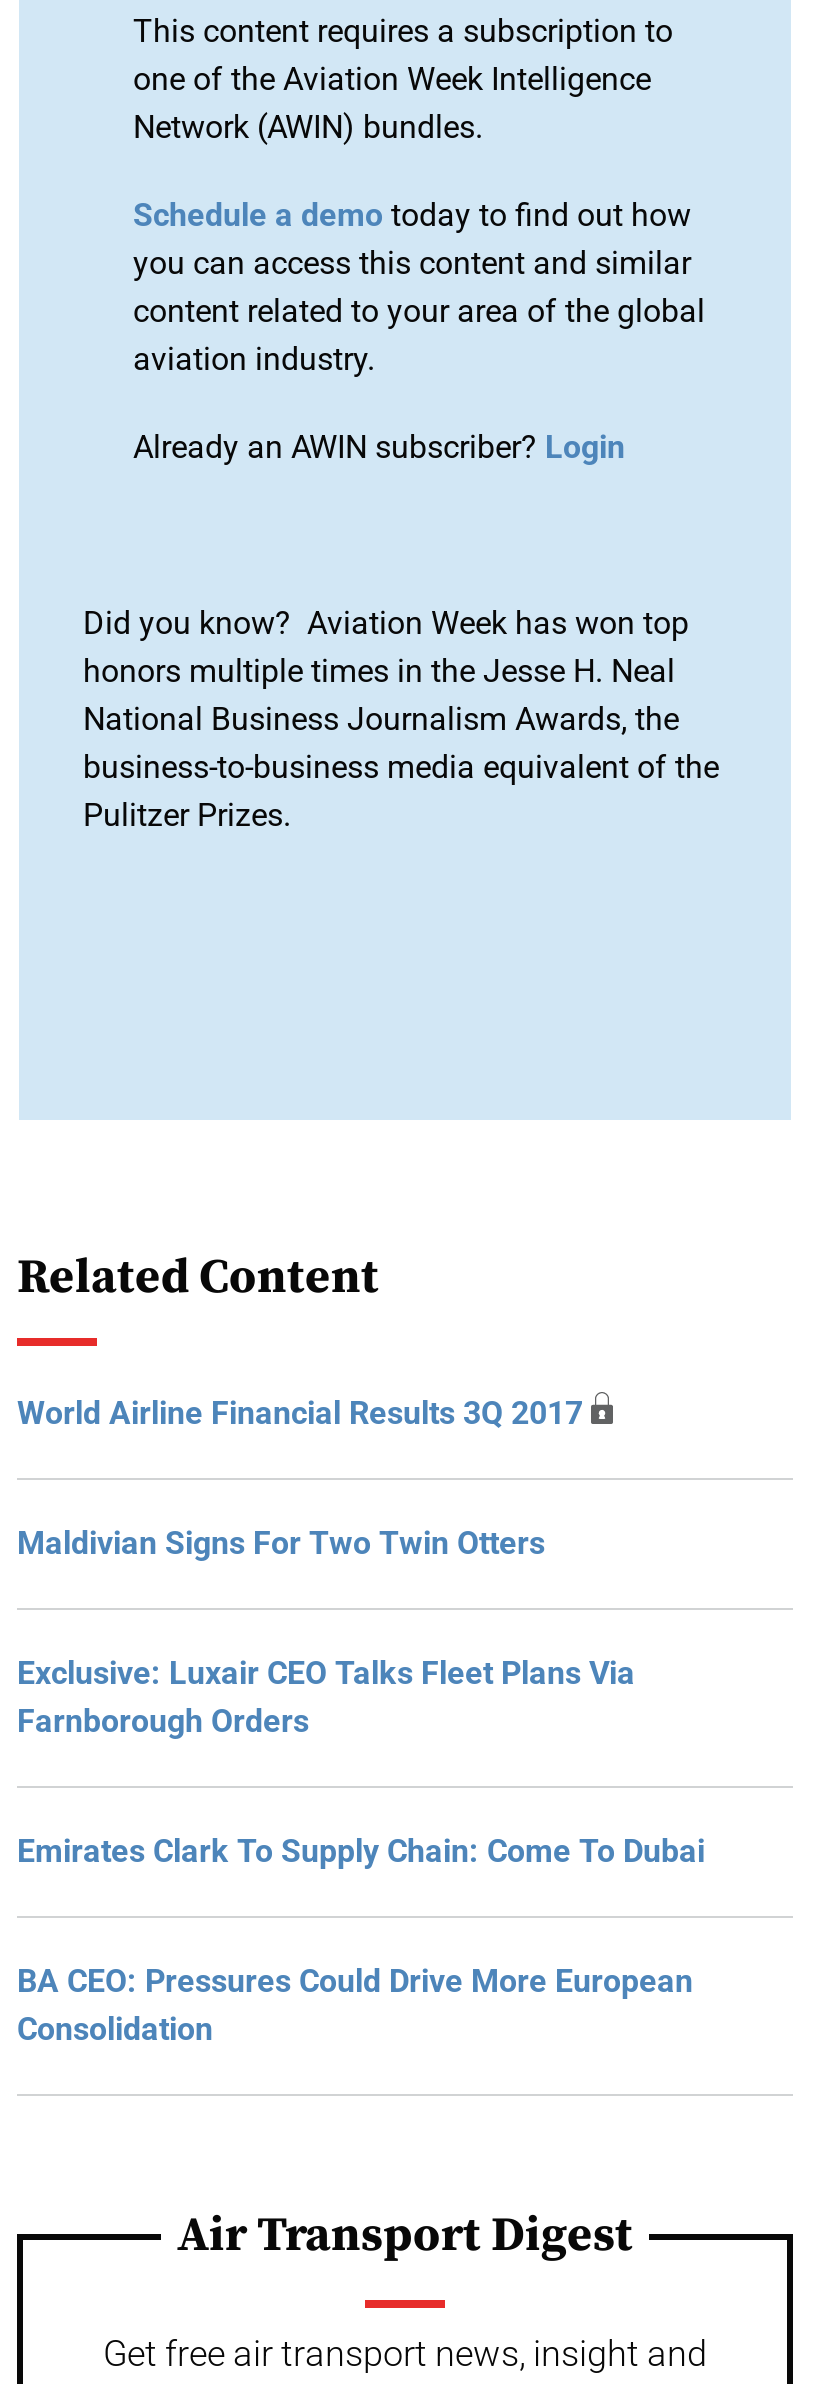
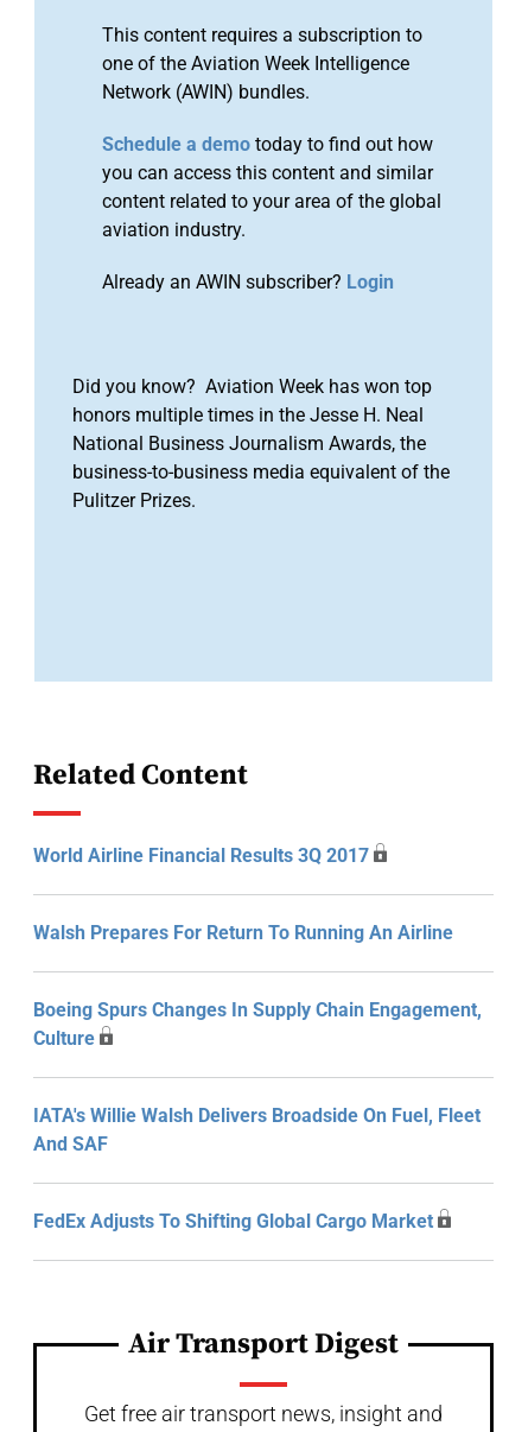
[17,1524,545,1562] Maldivian Signs For Two Twin Otters -> [33,921,453,944] Walsh Prepares For Return To Running An Airline
[17,1654,635,1740] Exclusive: Luxair CEO Talks Fleet Plans Via | Farnborough Orders -> [33,999,482,1050] Boeing Spurs Changes In Supply Chain Engagement, | Culture
[17,1832,705,1870] Emirates Clark To Supply Chain: Come To Dubai -> [33,1104,481,1155] IATA's Willie Walsh Delivers Broadside On Fuel, Fleet | And SAF
[17,1962,693,2048] BA CEO: Pressures Could Drive More European | Consolidation -> [33,1210,433,1233] FedEx Adjusts To Shifting Global Cargo Market

